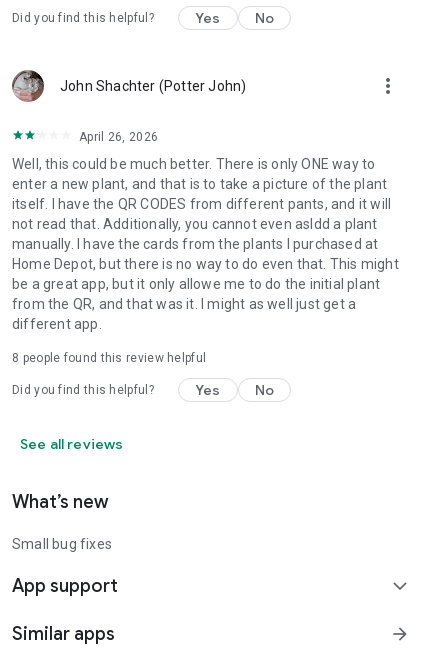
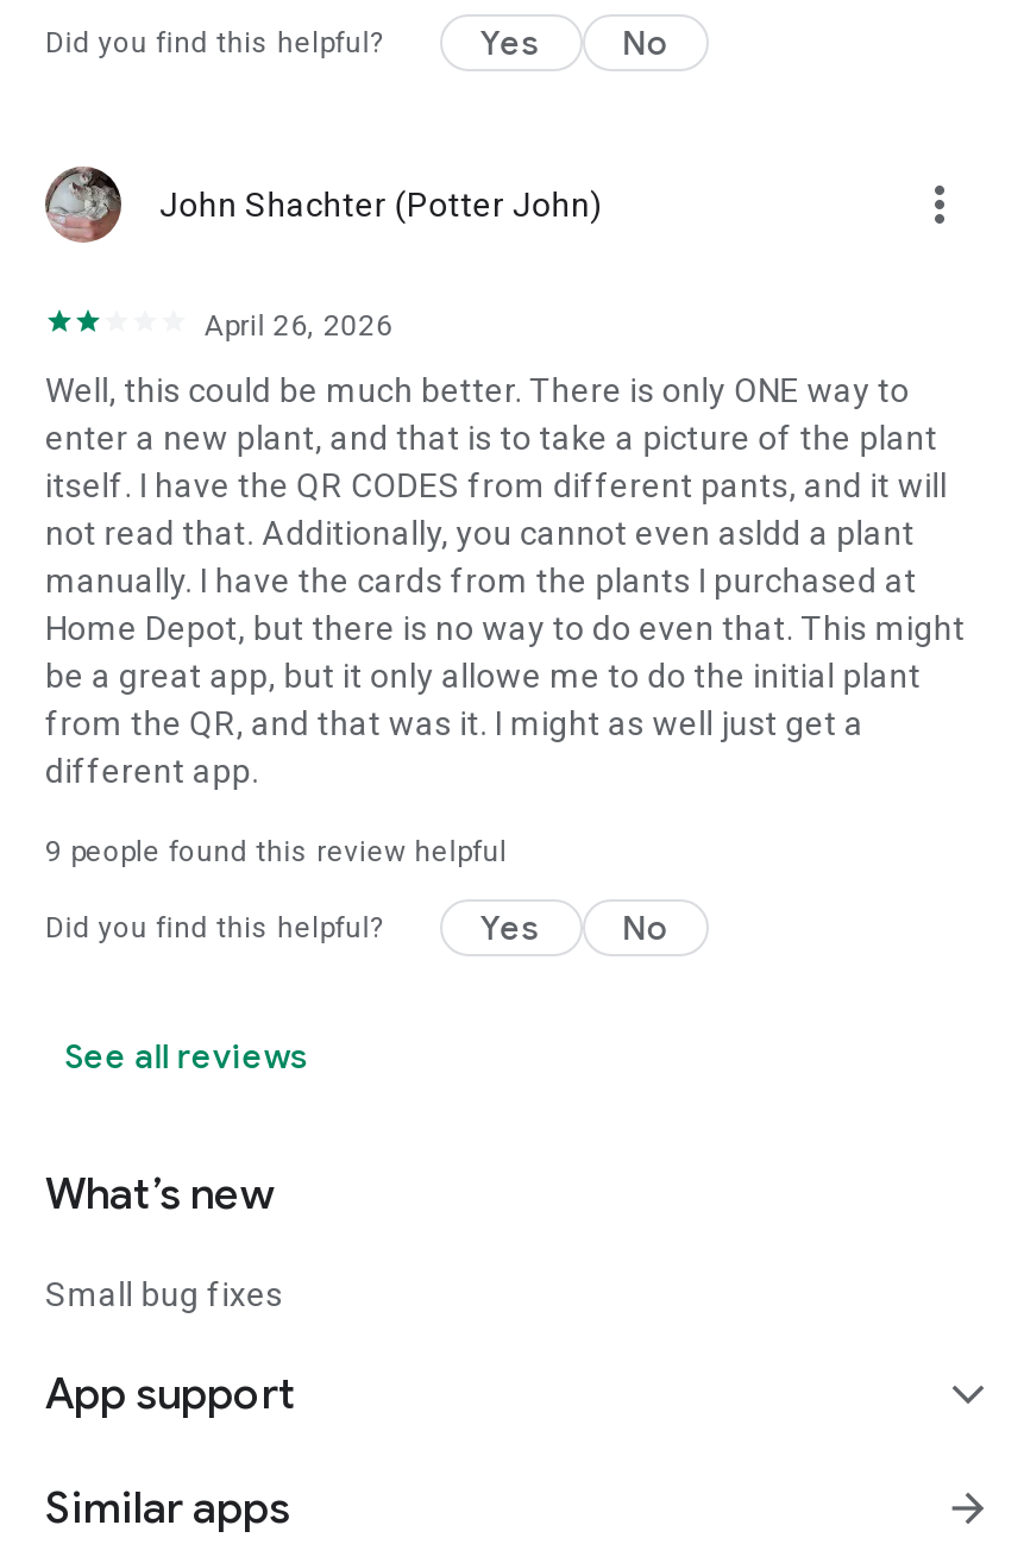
[12,351,206,365] 8 people found this review helpful -> [45,835,507,868] 9 people found this review helpful

